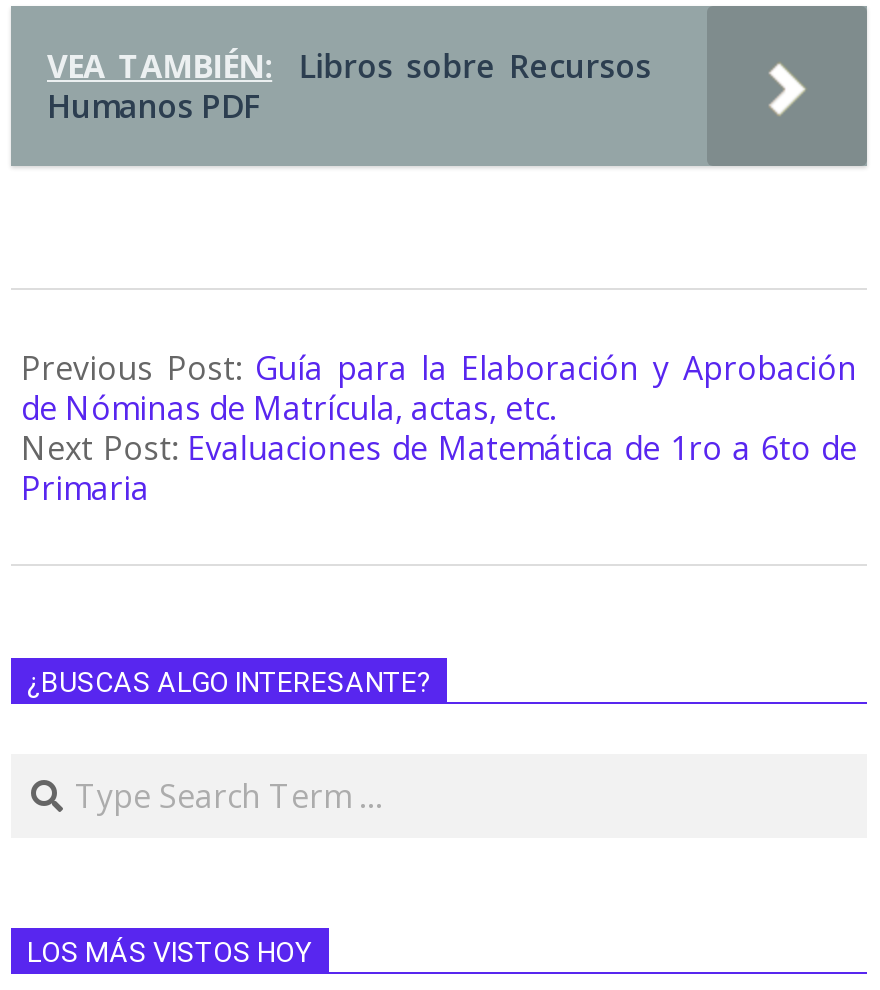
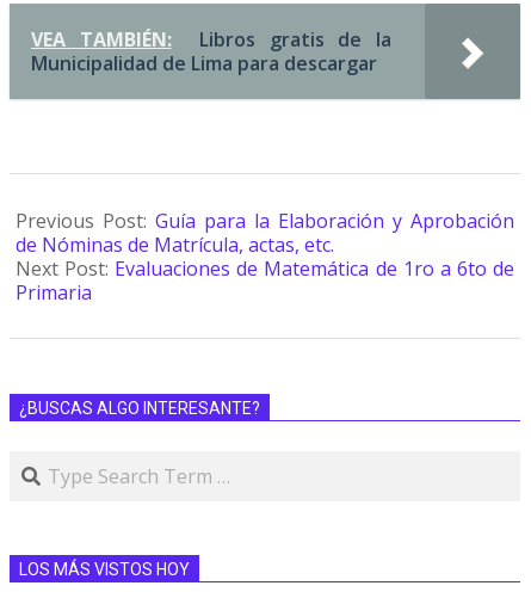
[47,43,651,127] Libros sobre Recursos | Humanos PDF -> [31,27,391,77] Libros gratis de la | Municipalidad de Lima para descargar

